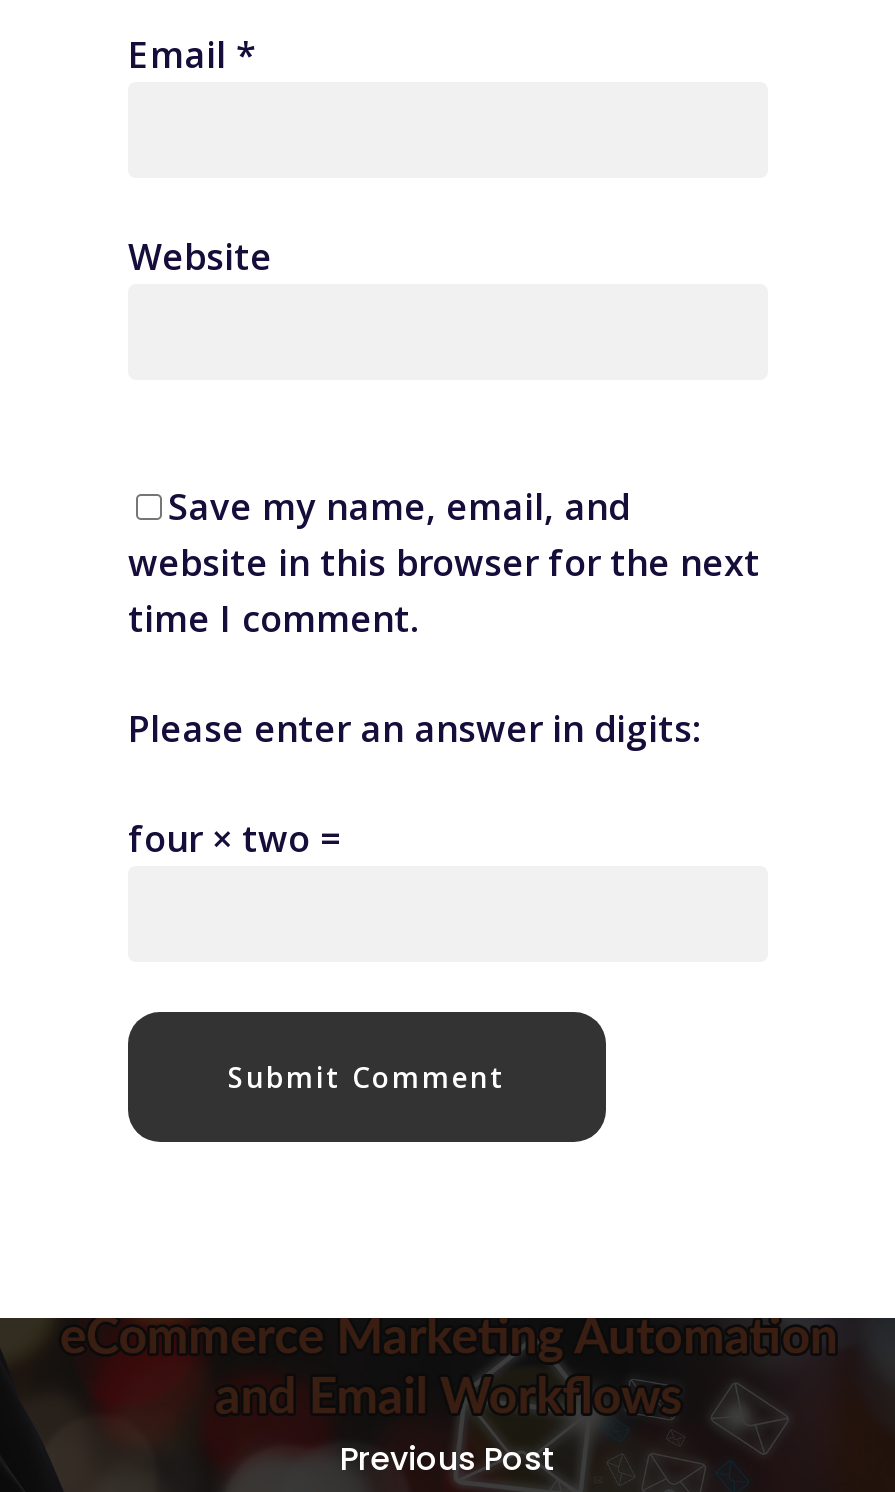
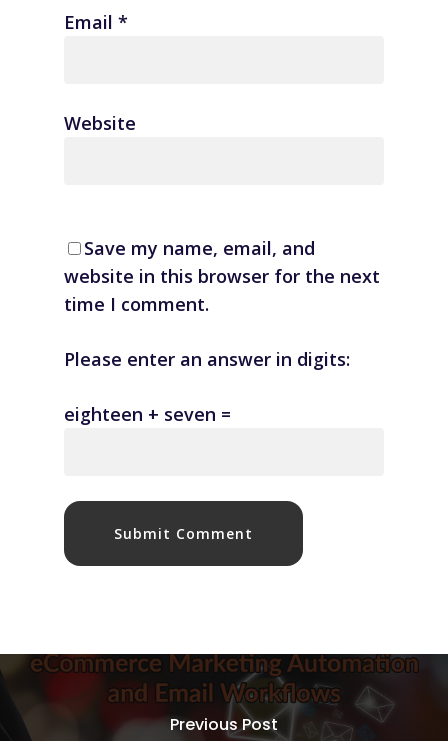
[128,814,340,862] four × two = -> [64,402,231,426] eighteen + seven =

